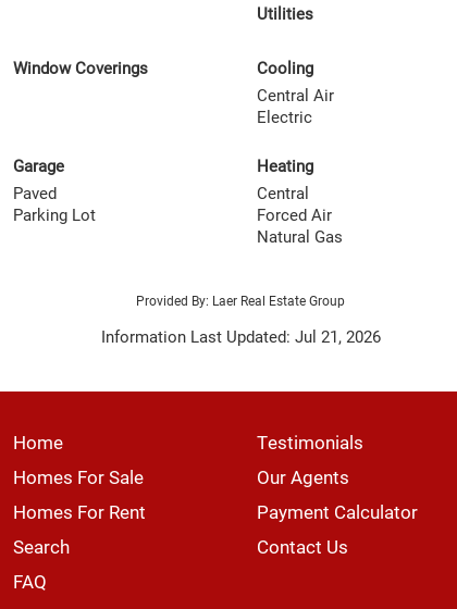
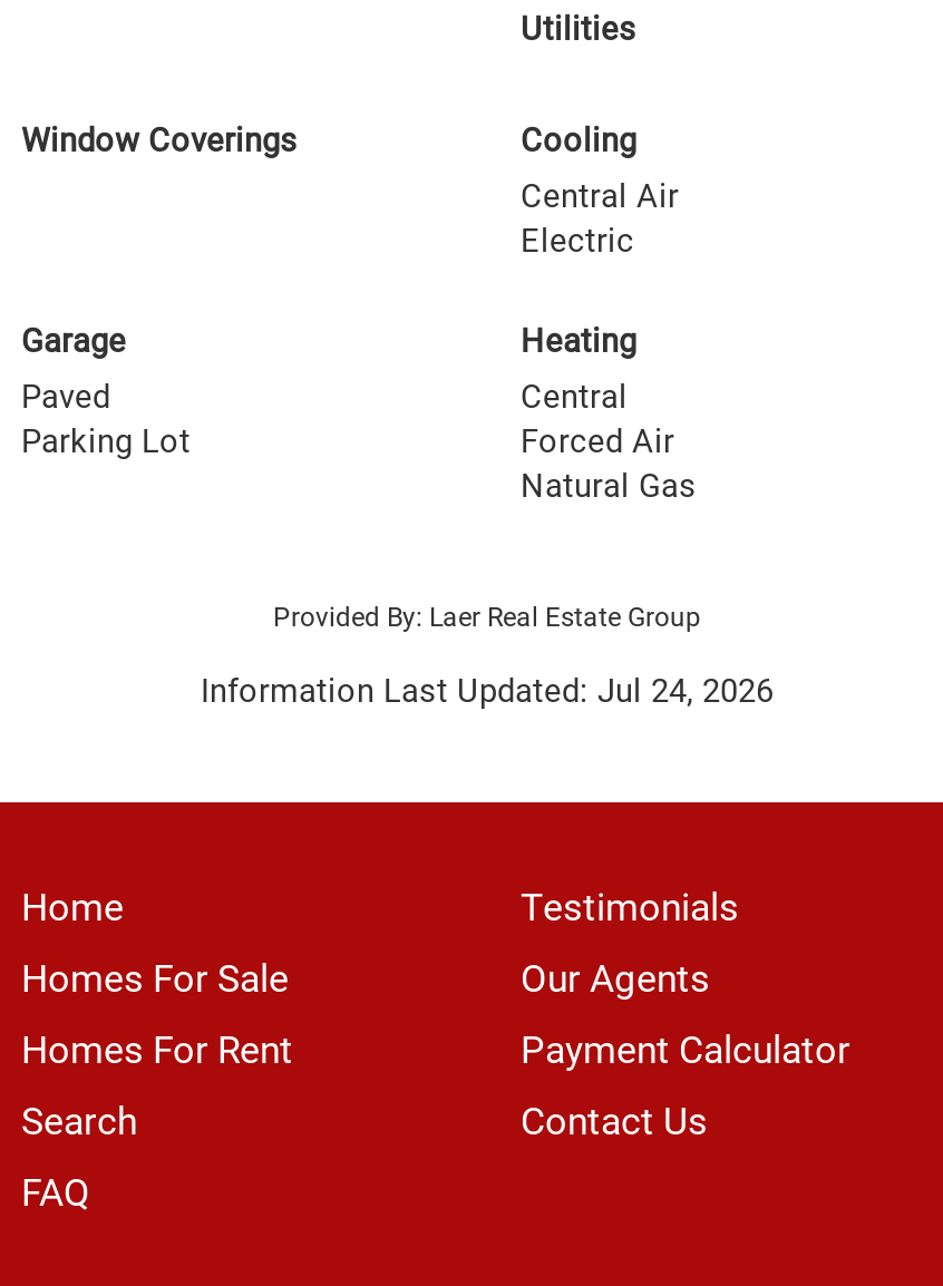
[101,327,380,347] Information Last Updated: Jul 21, 2026 -> [201,670,774,712] Information Last Updated: Jul 24, 2026

